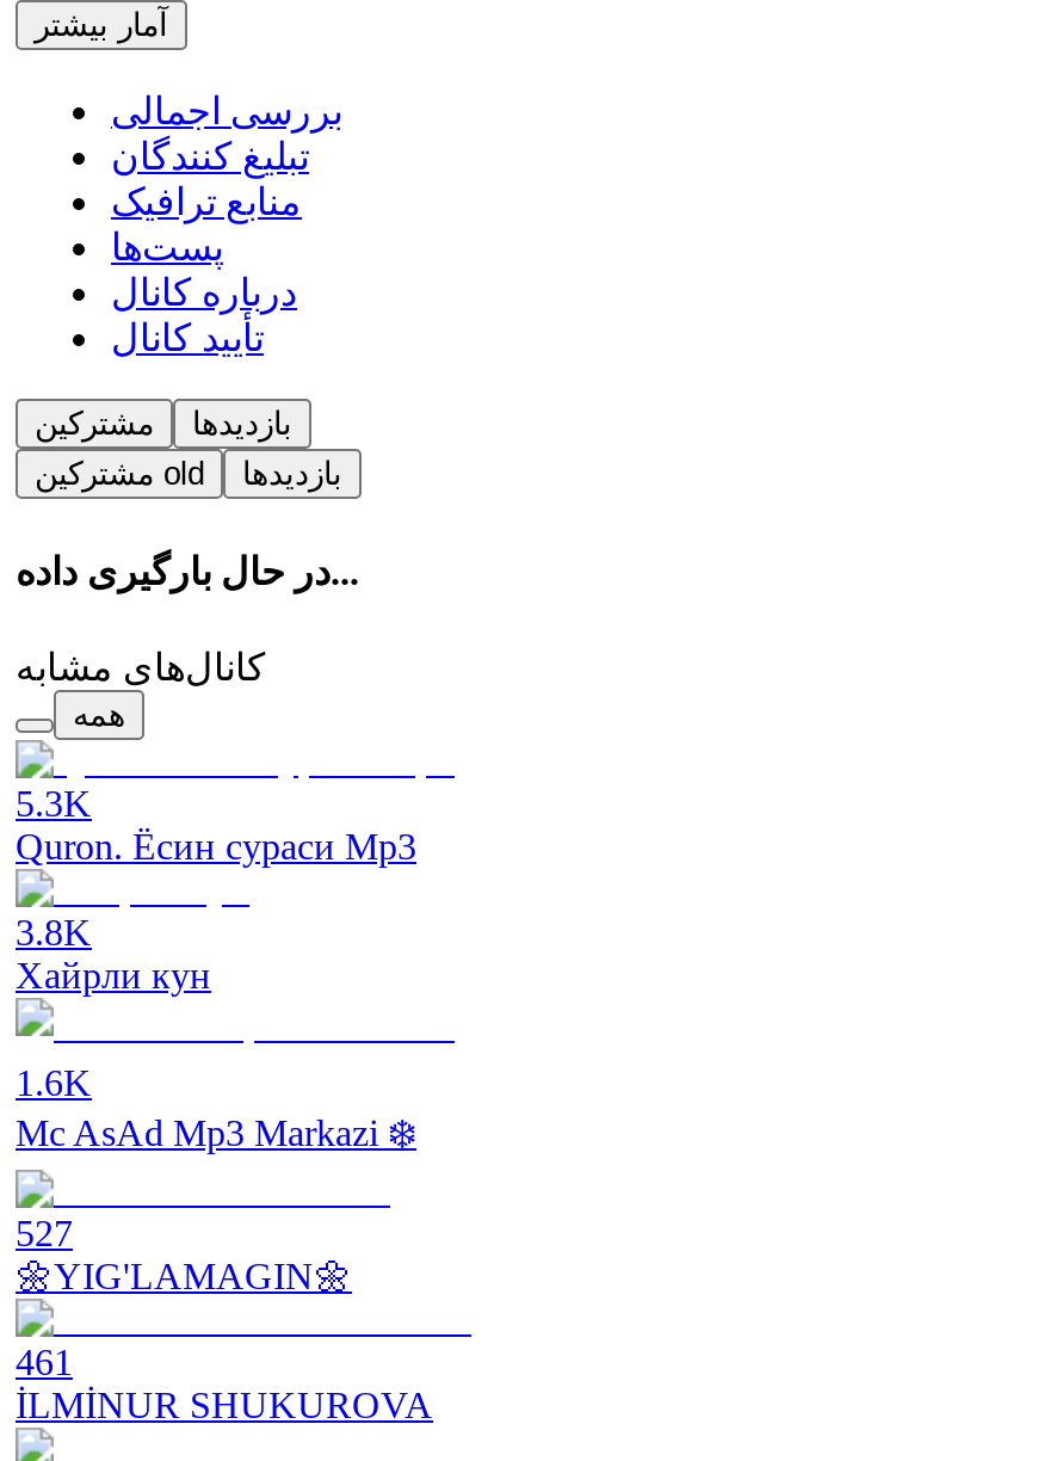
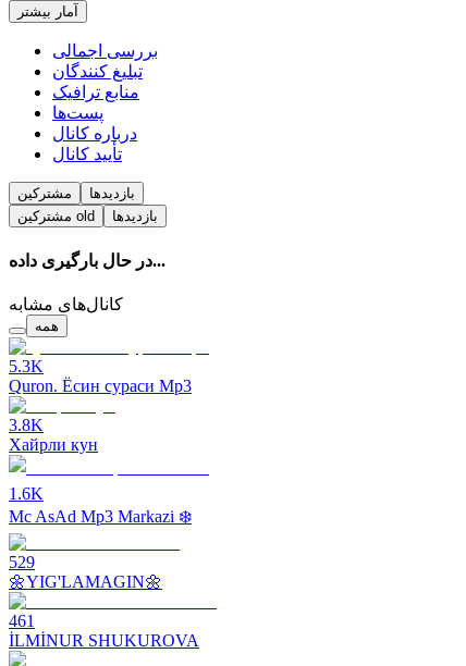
[16,1214,73,1254] 527 -> [9,553,35,572] 529

